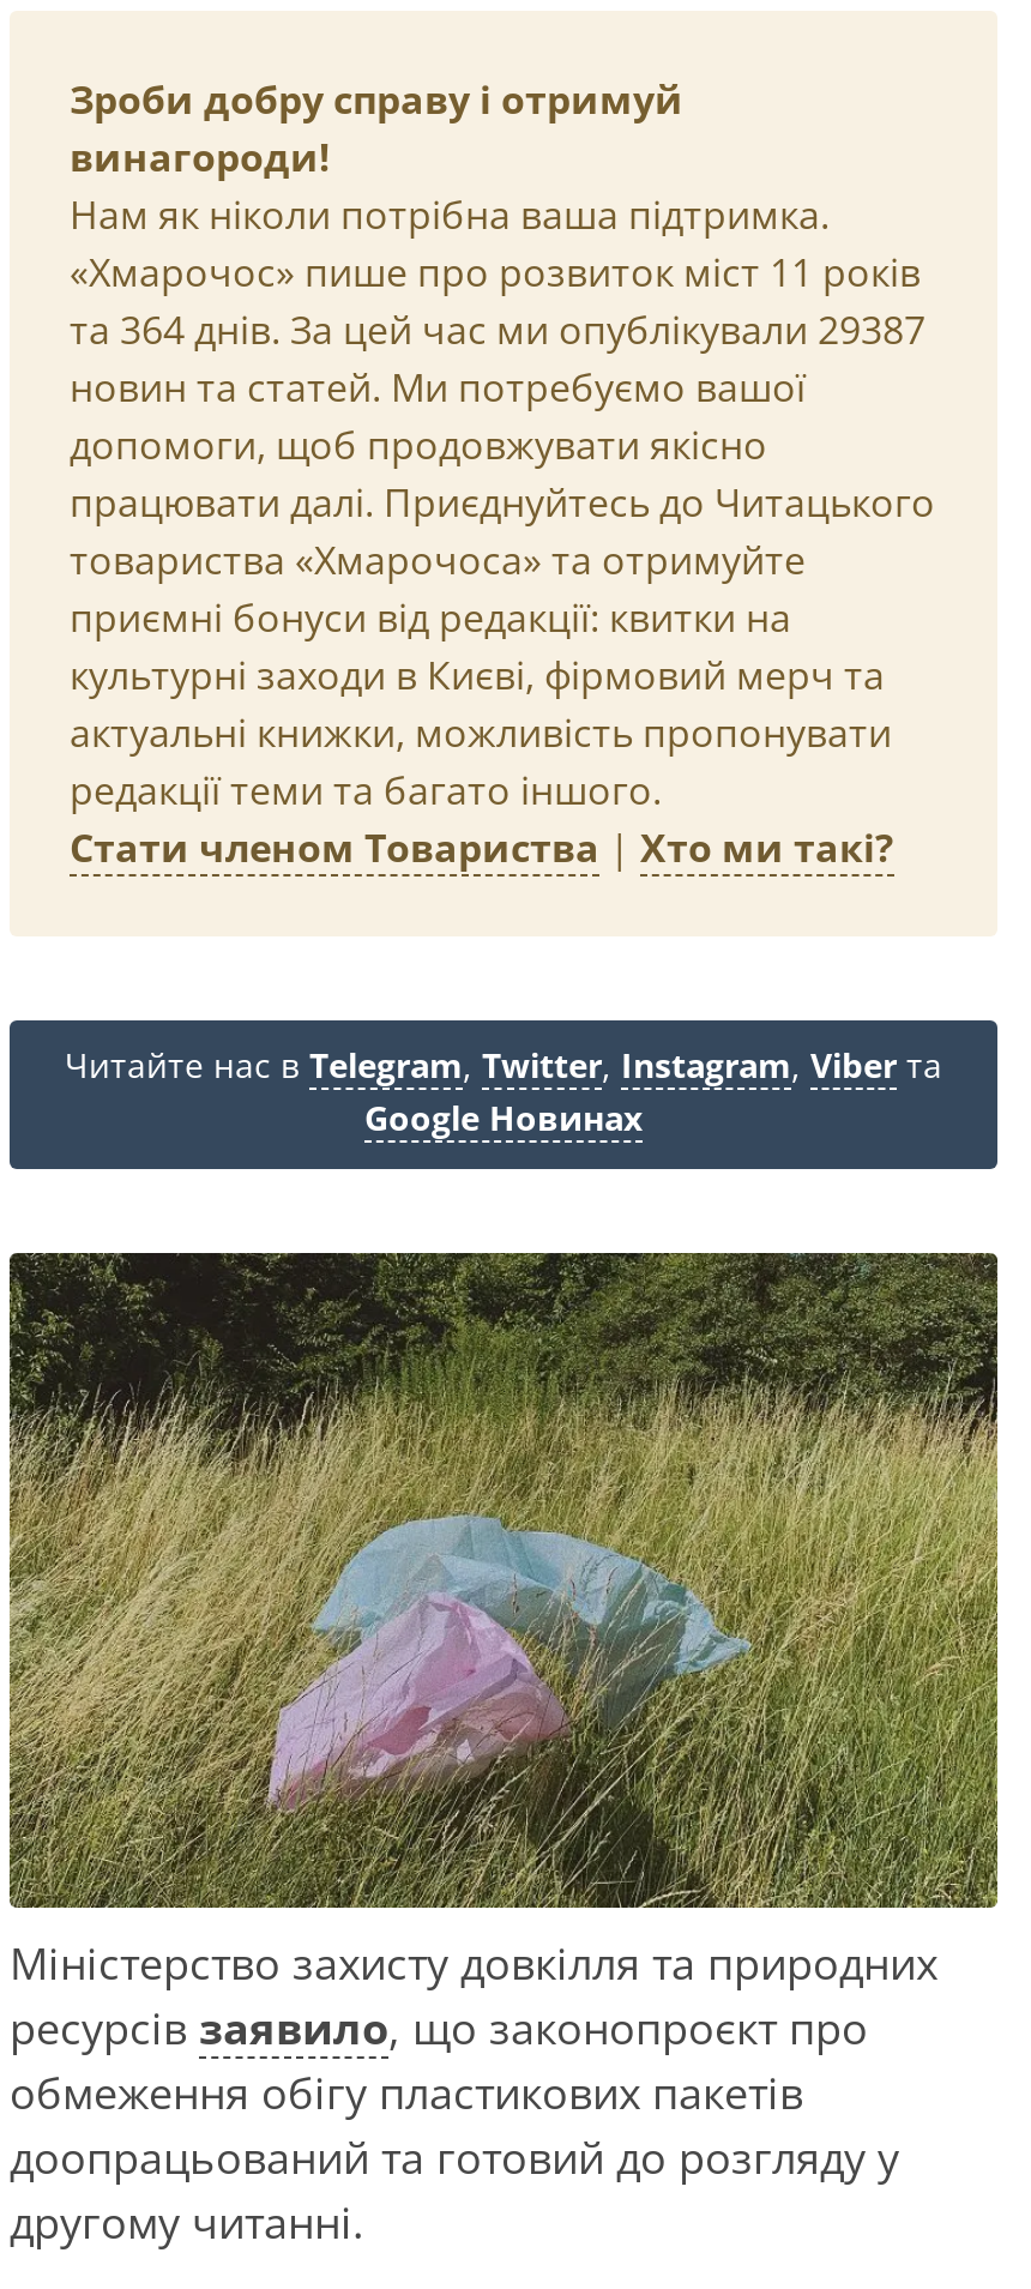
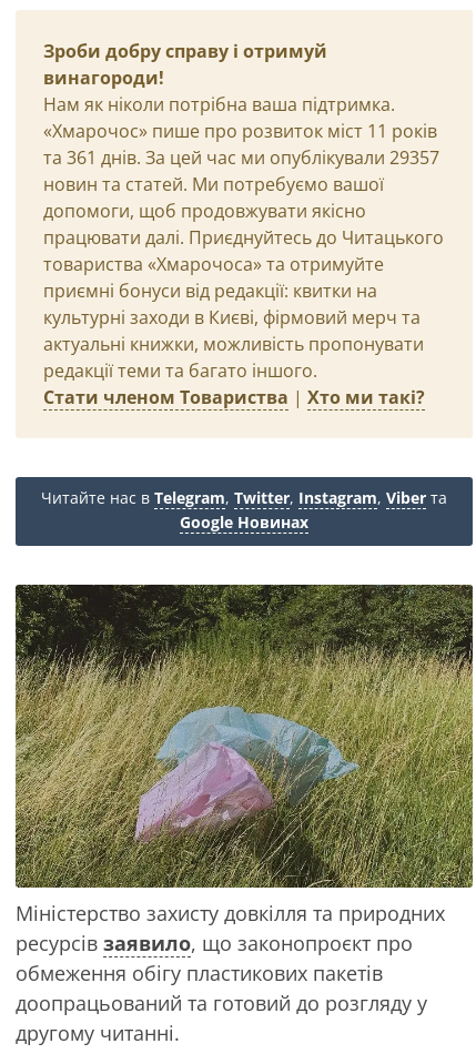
[70,303,926,356] та 364 днів. За цей час ми опублікували 29387 -> [43,145,439,170] та 361 днів. За цей час ми опублікували 29357

